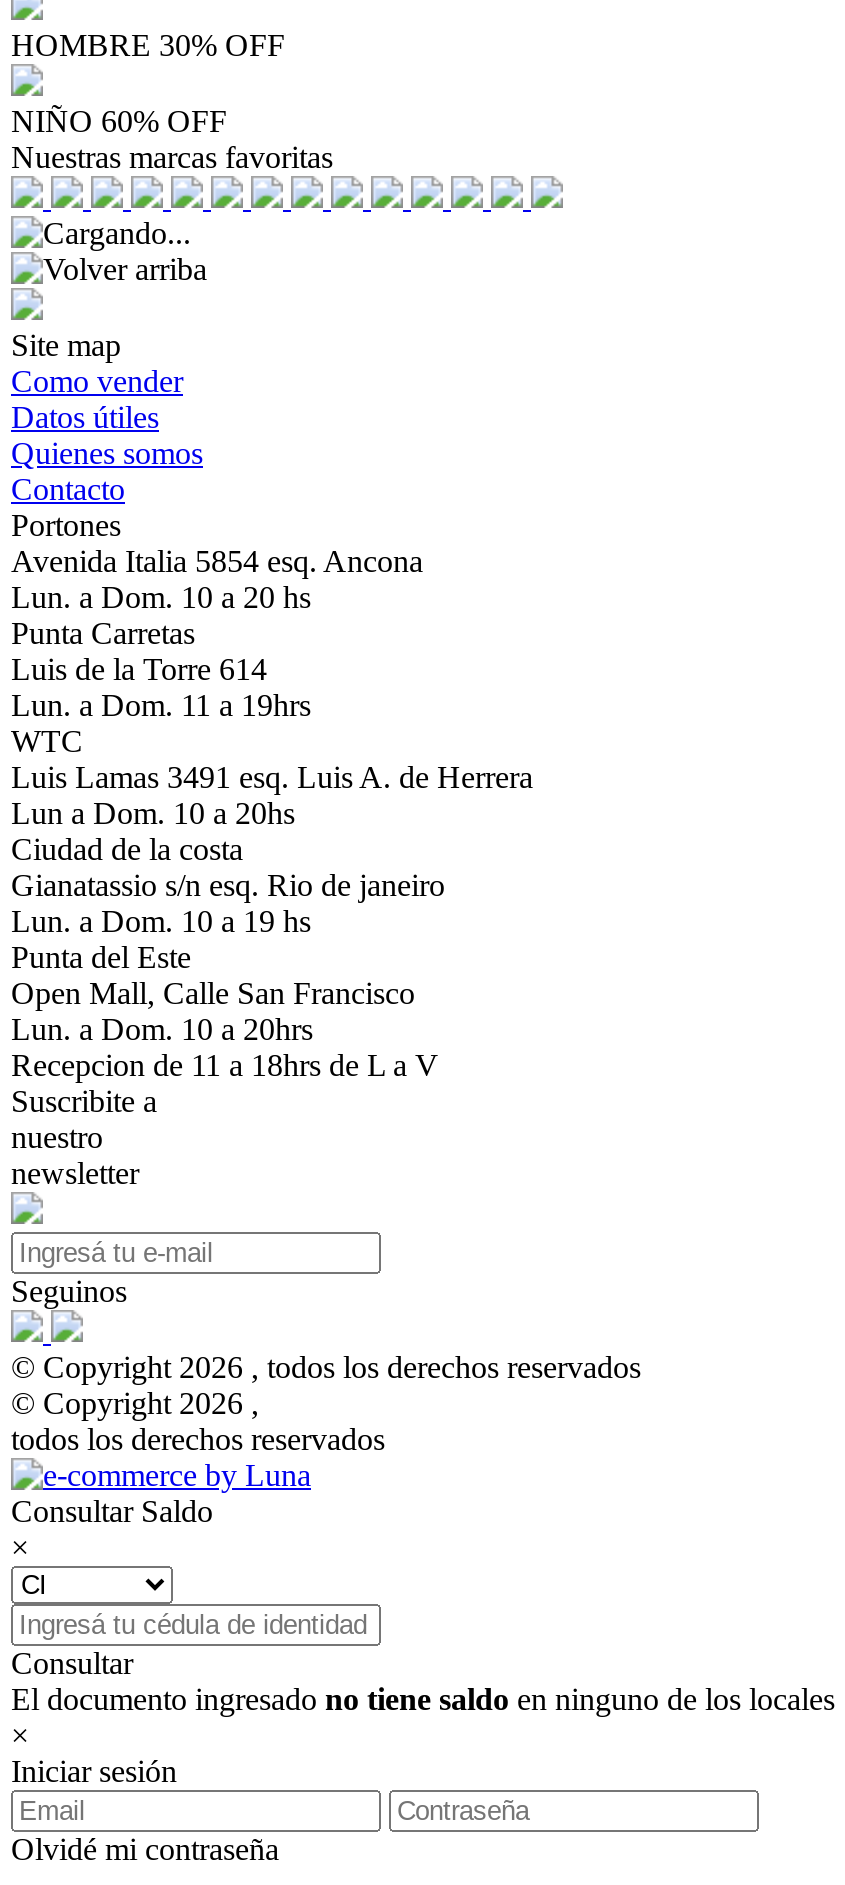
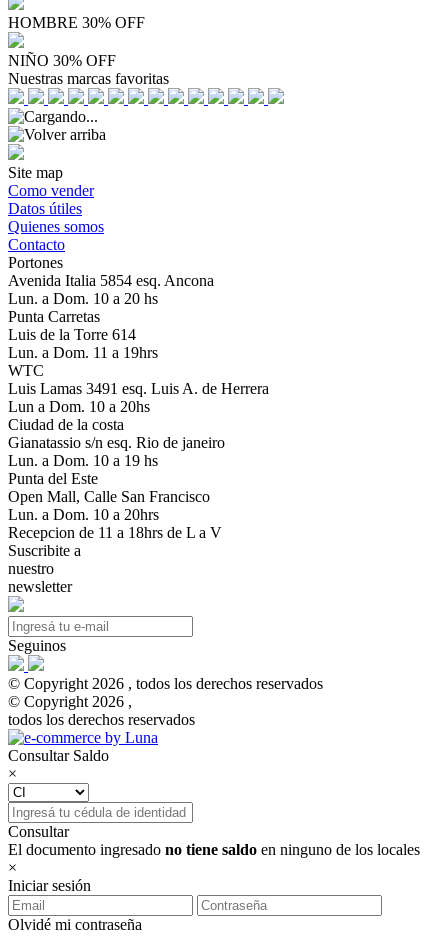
[11,104,227,138] NIÑO 60% OFF -> [8,52,116,69] NIÑO 30% OFF

